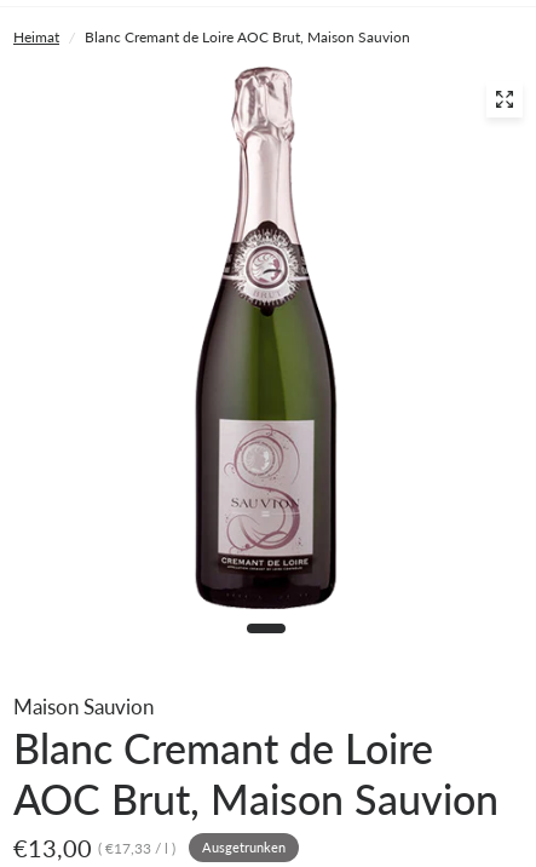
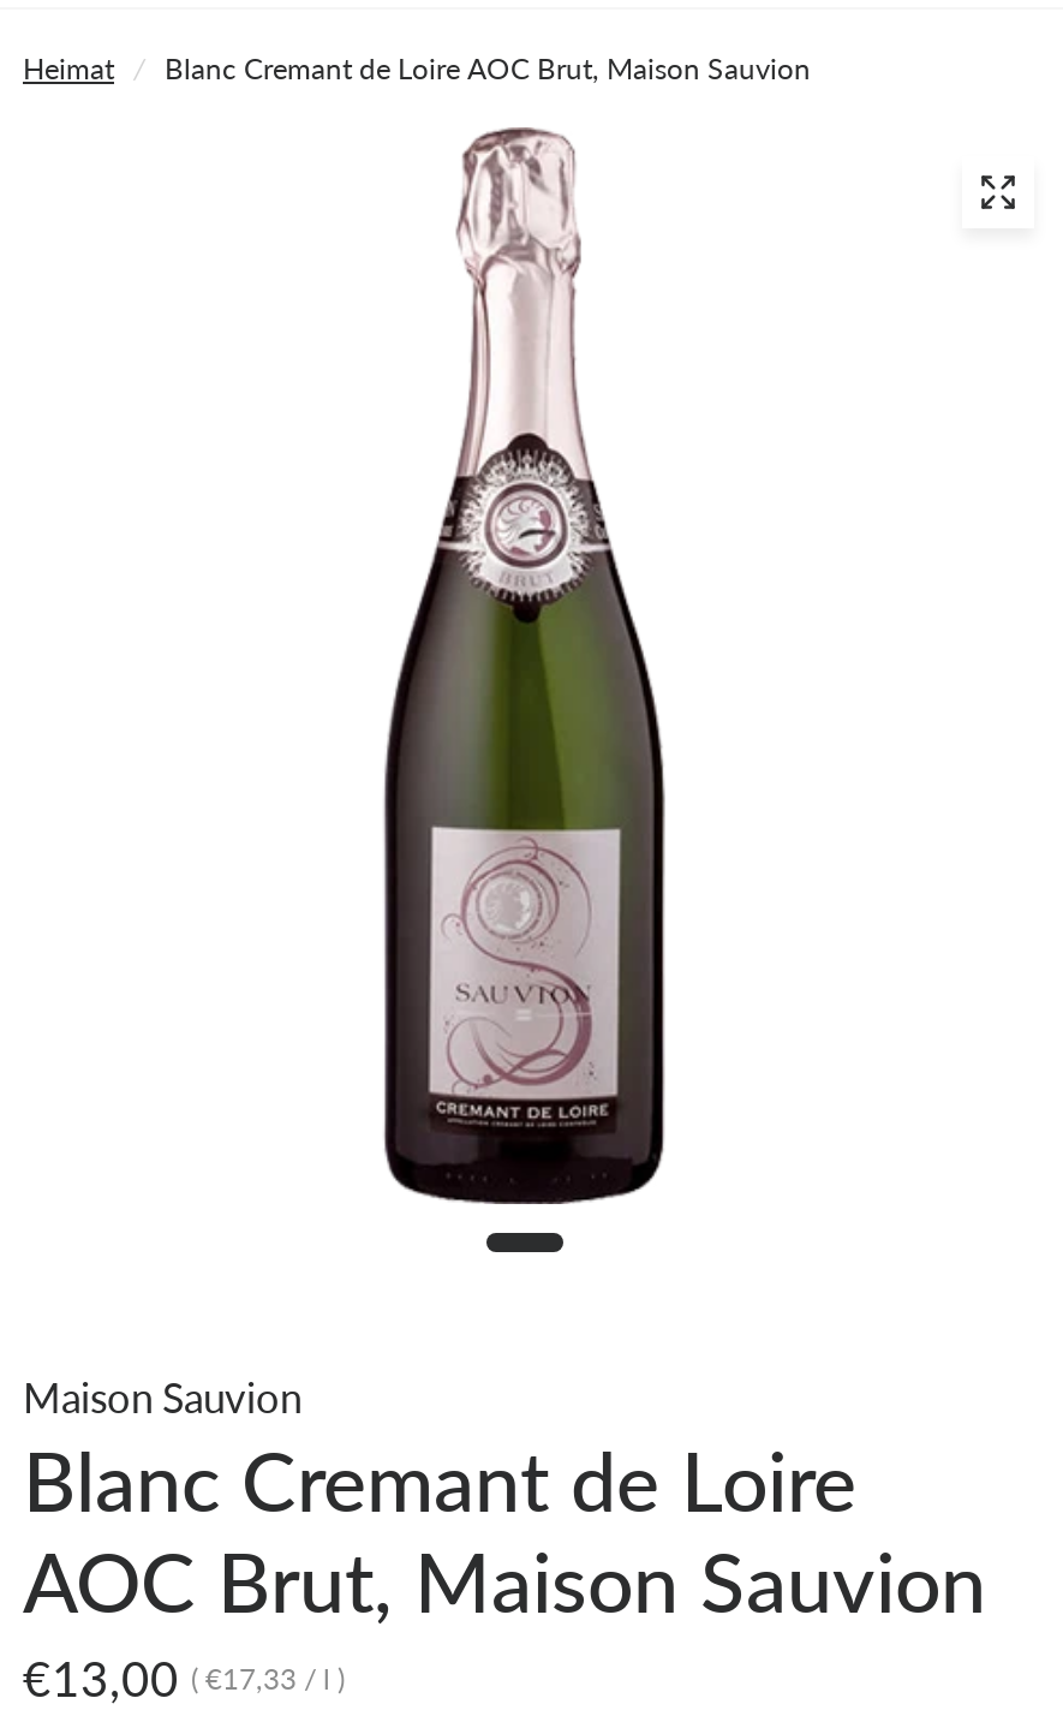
[202,839,286,855] Ausgetrunken -> none

